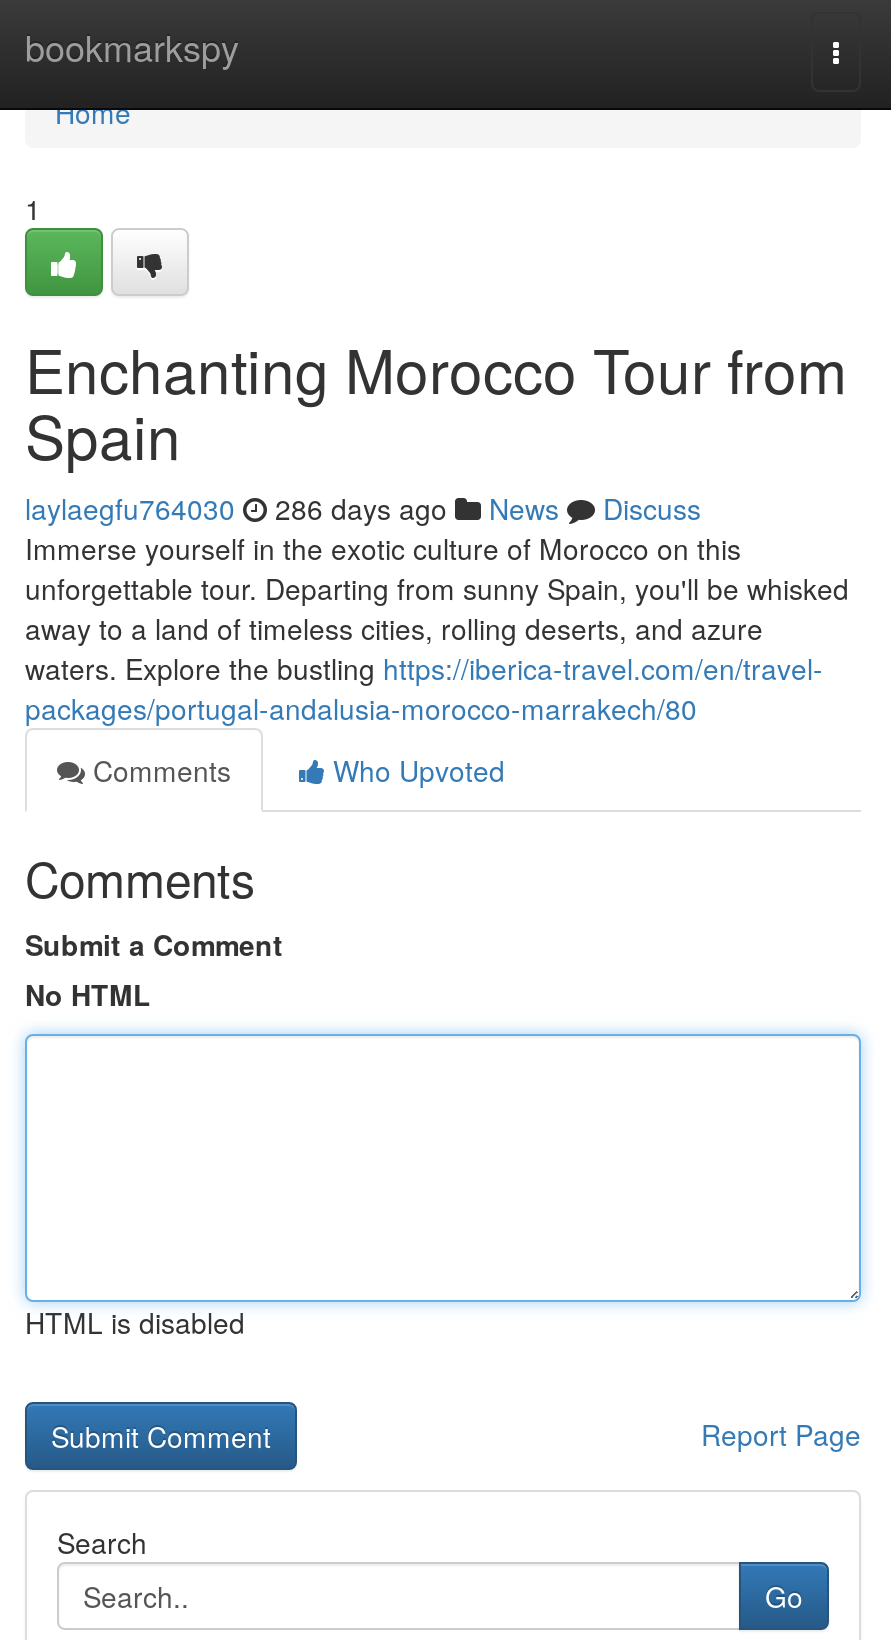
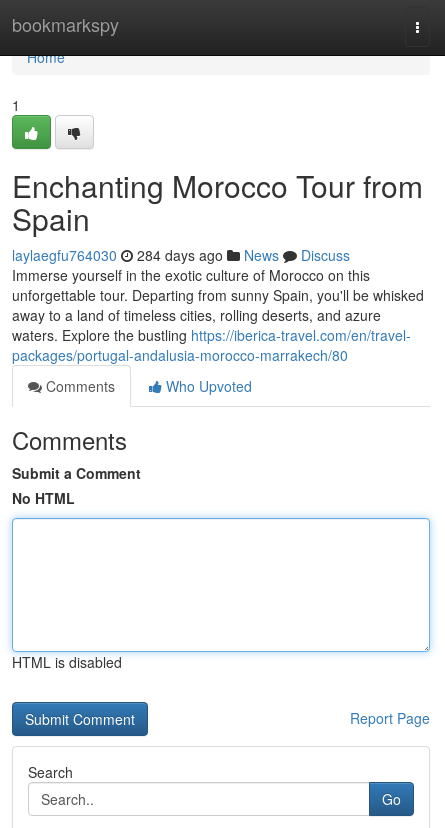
[25,488,701,528] laylaegfu764030 286 days ago News Discuss -> [12,245,350,265] laylaegfu764030 284 days ago News Discuss

